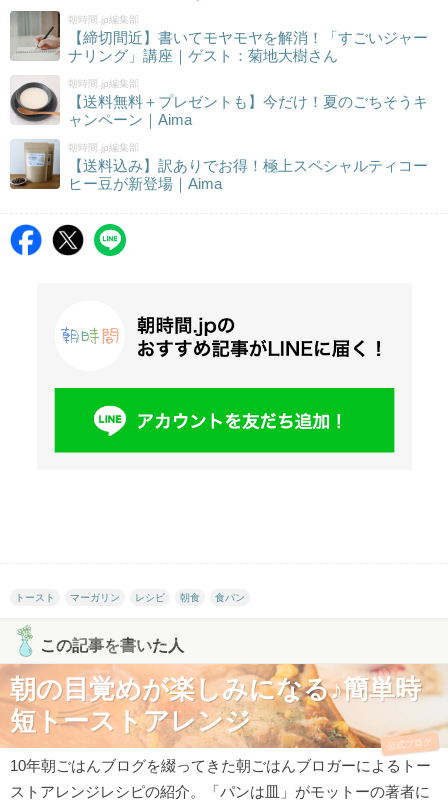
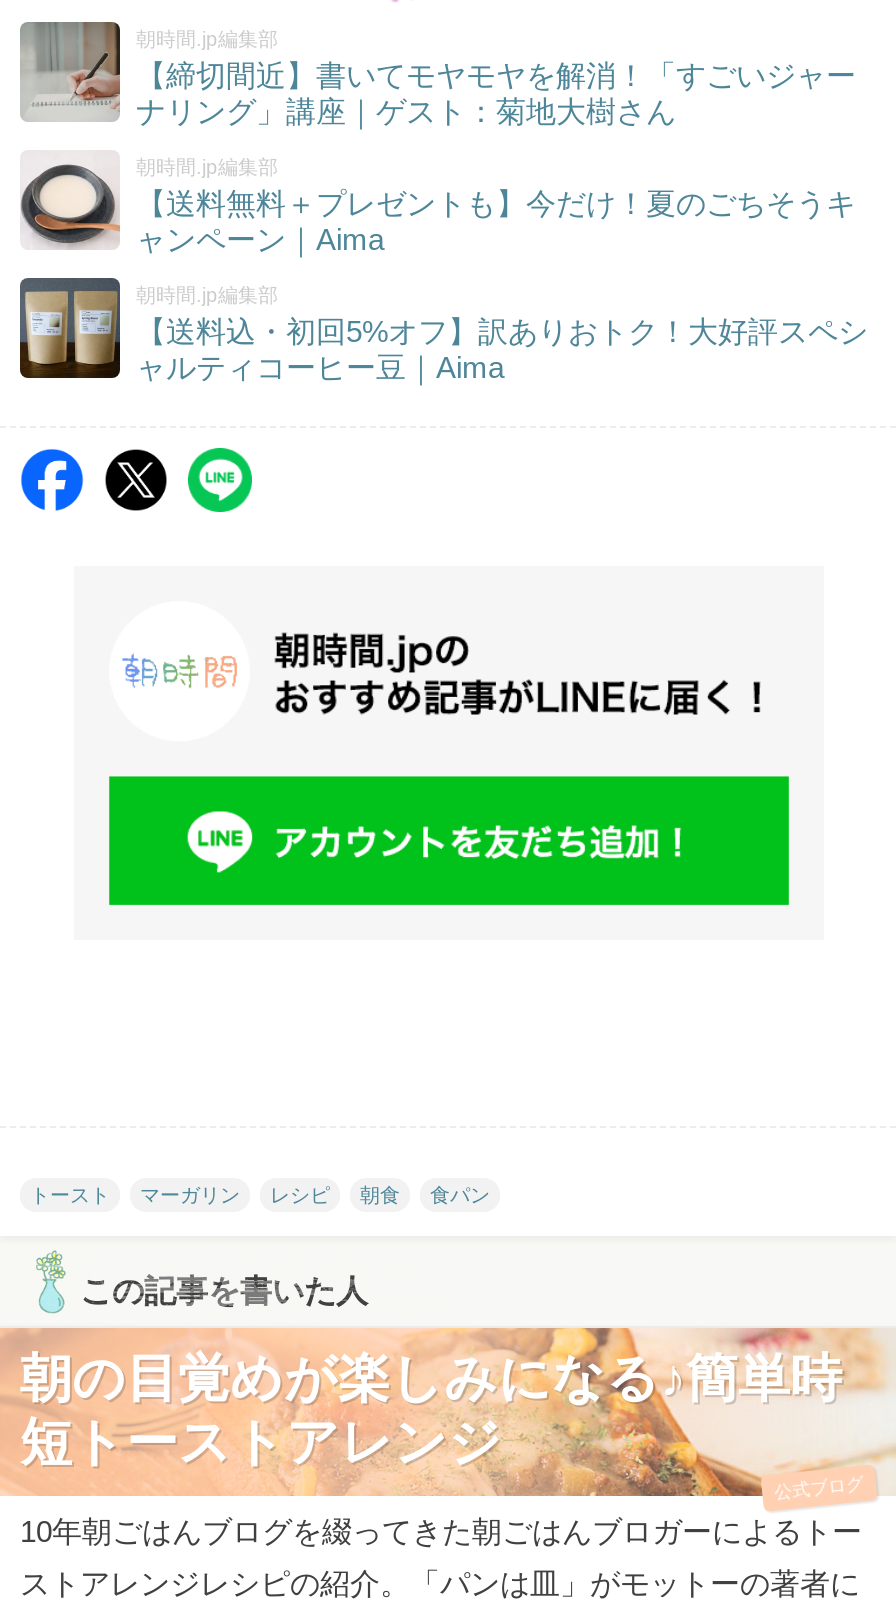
[9,139,428,192] [image] | 【送料込み】訳ありでお得！極上スペシャルティコー | ヒー豆が新登場｜Aima -> [18,276,868,383] [image] | 【送料込・初回5%オフ】訳ありおトク！大好評スペシ | ャルティコーヒー豆｜Aima

